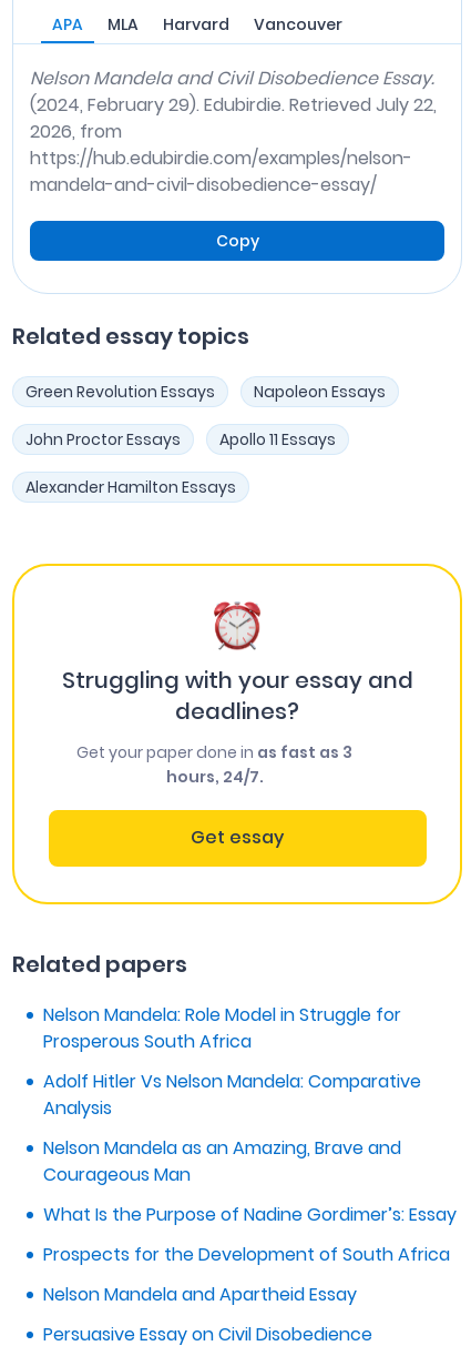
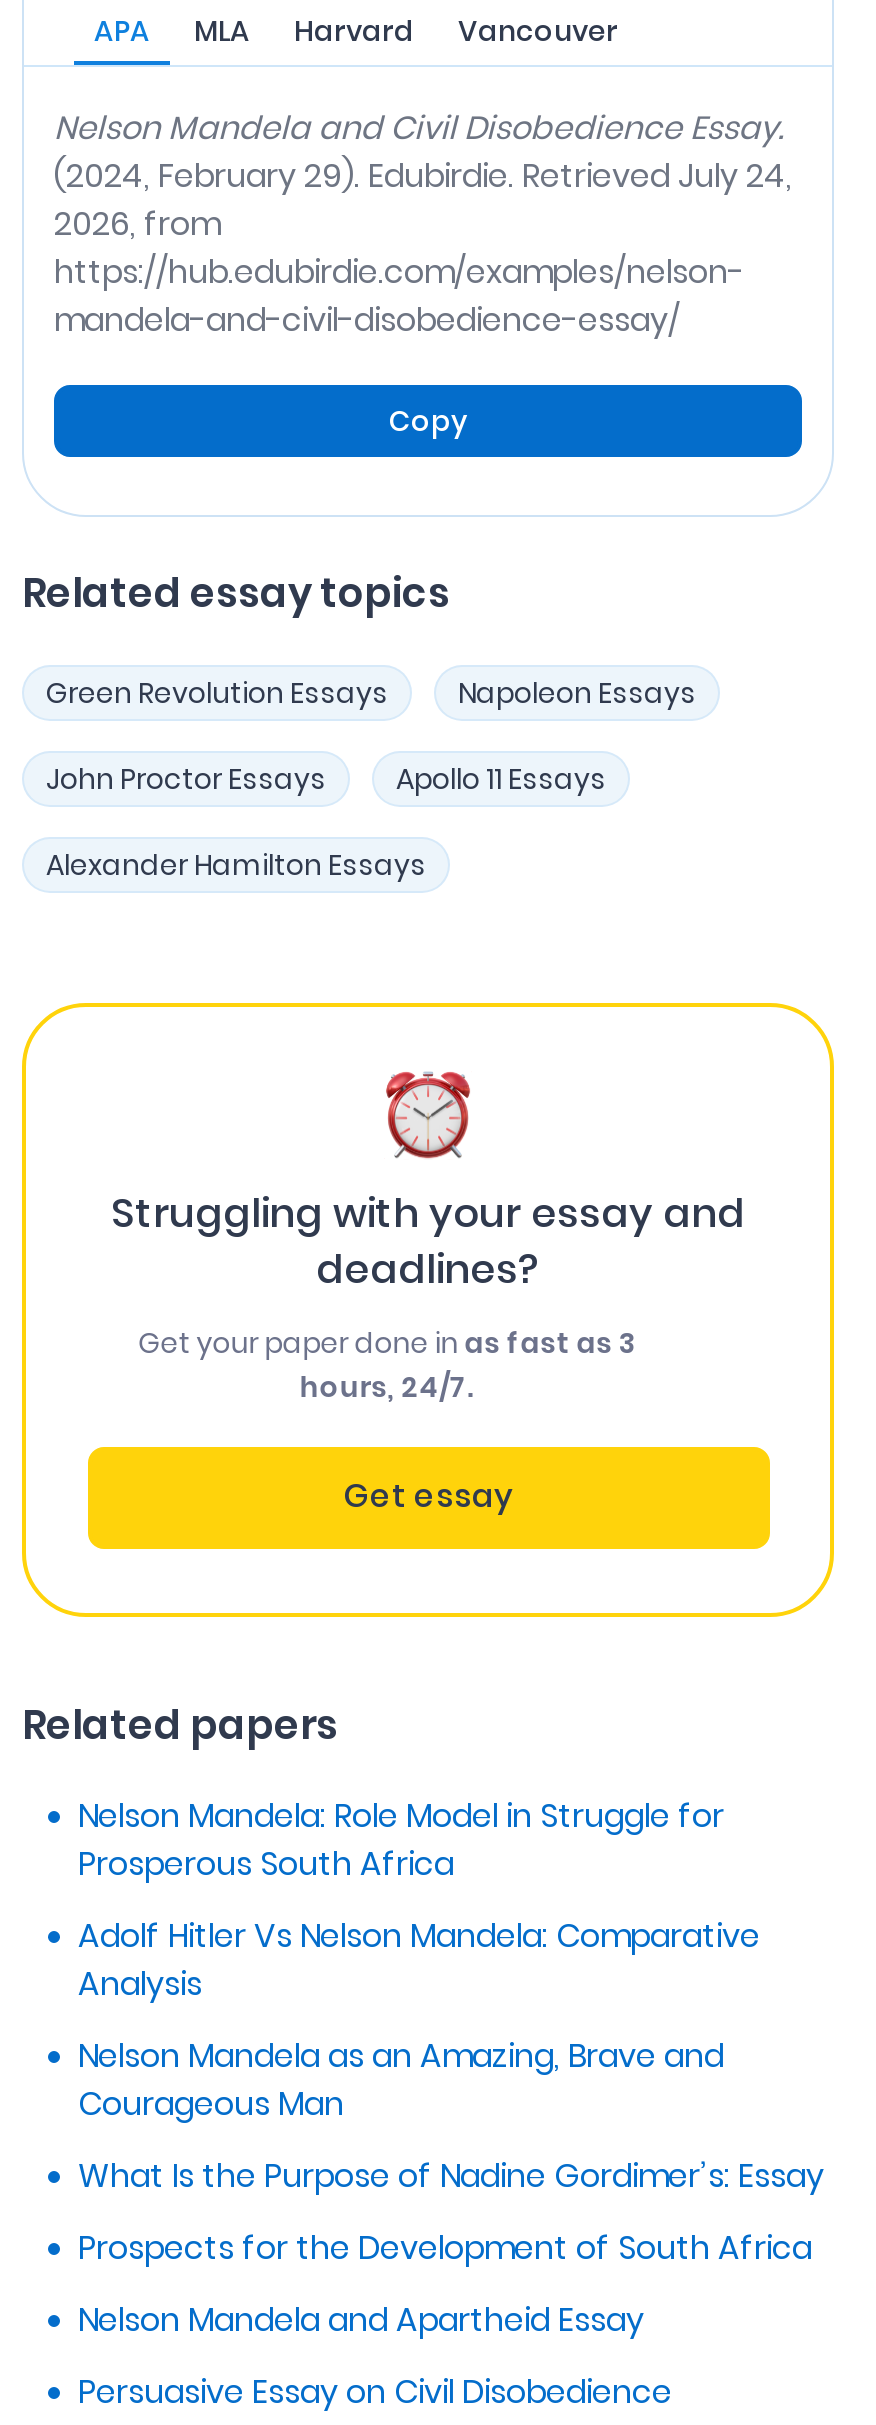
[30,92,437,117] (2024, February 29). Edubirdie. Retrieved July 22, -> [54,152,792,198] (2024, February 29). Edubirdie. Retrieved July 24,

